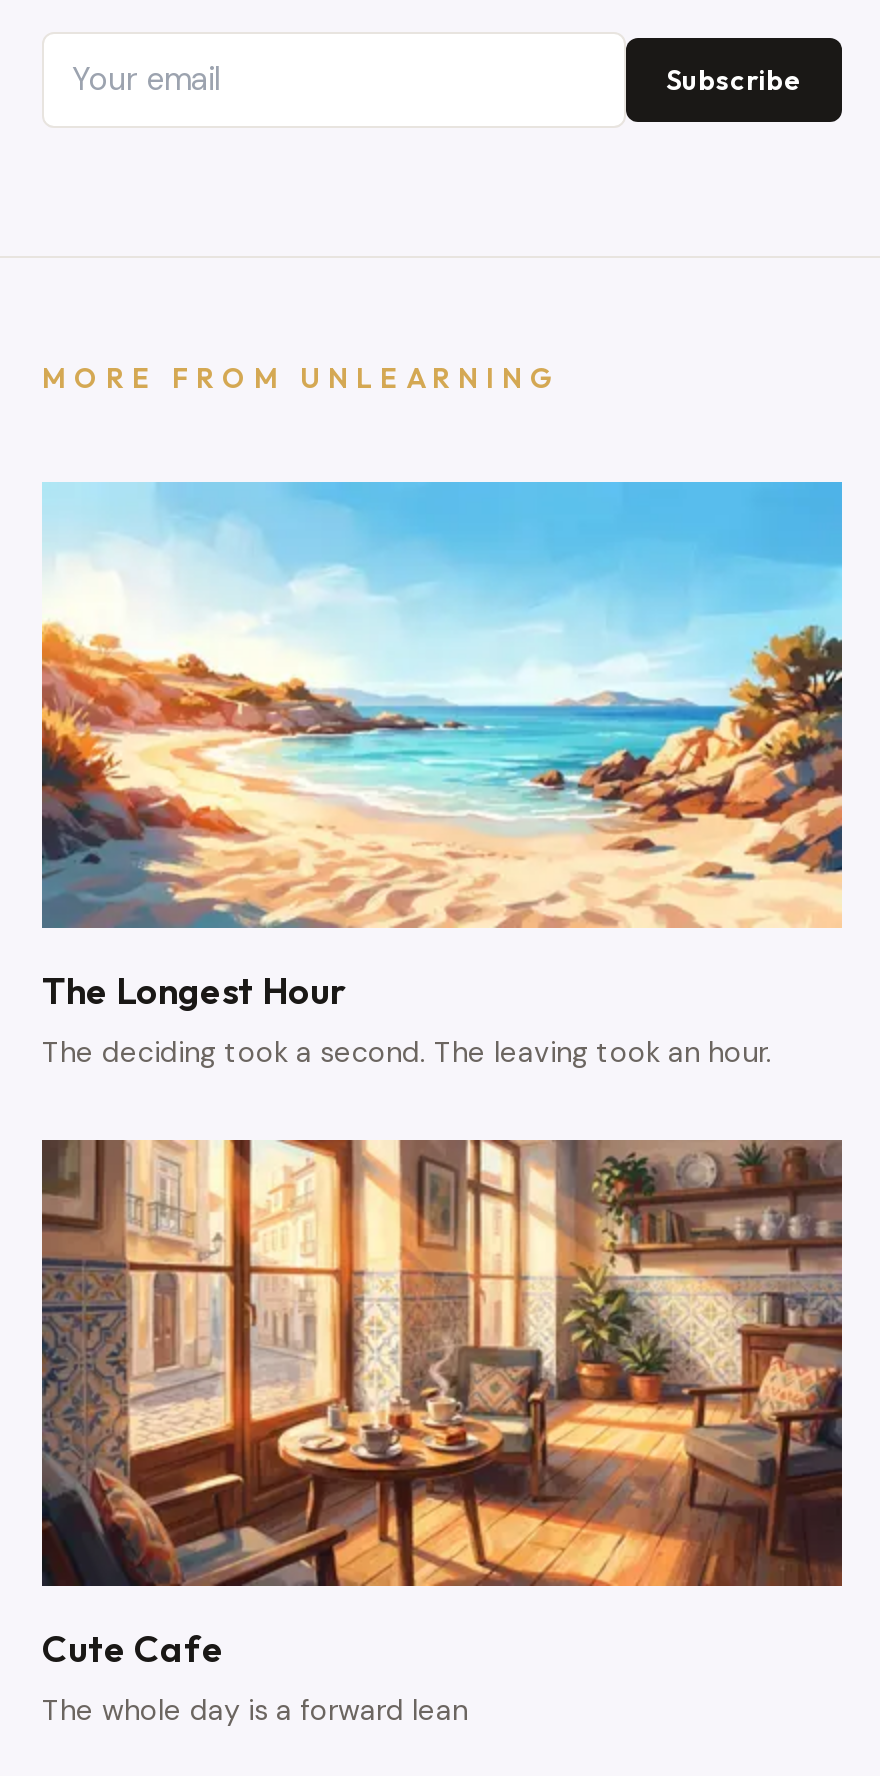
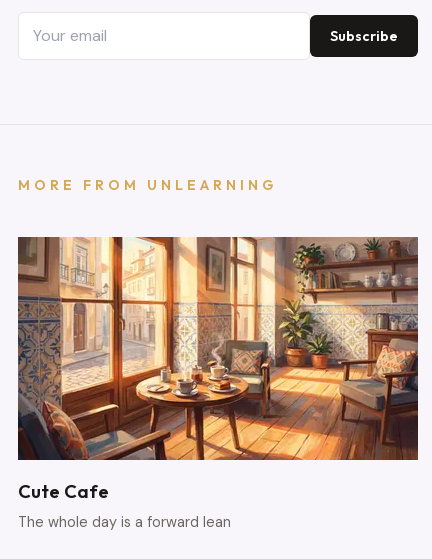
[40,480,844,1070] [image] | The Longest Hour | The deciding took a second. The leaving took an hour. -> none

